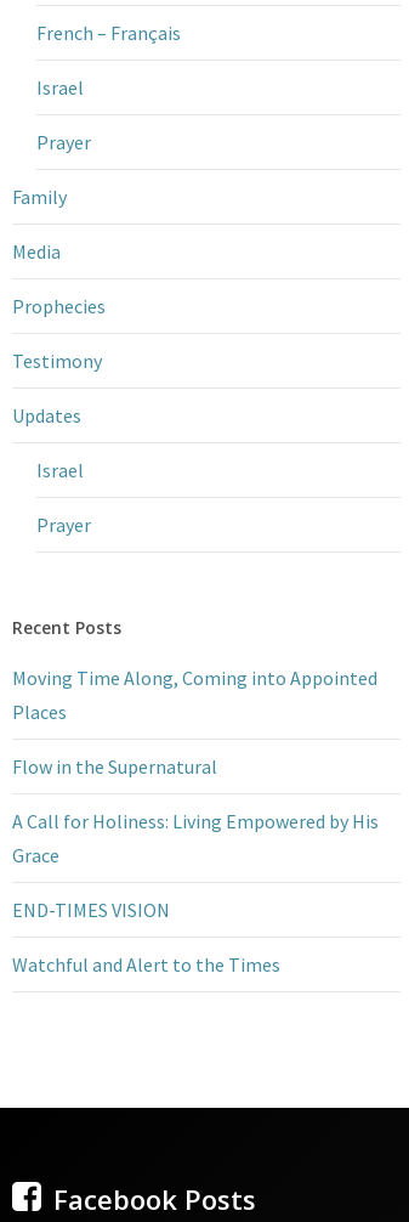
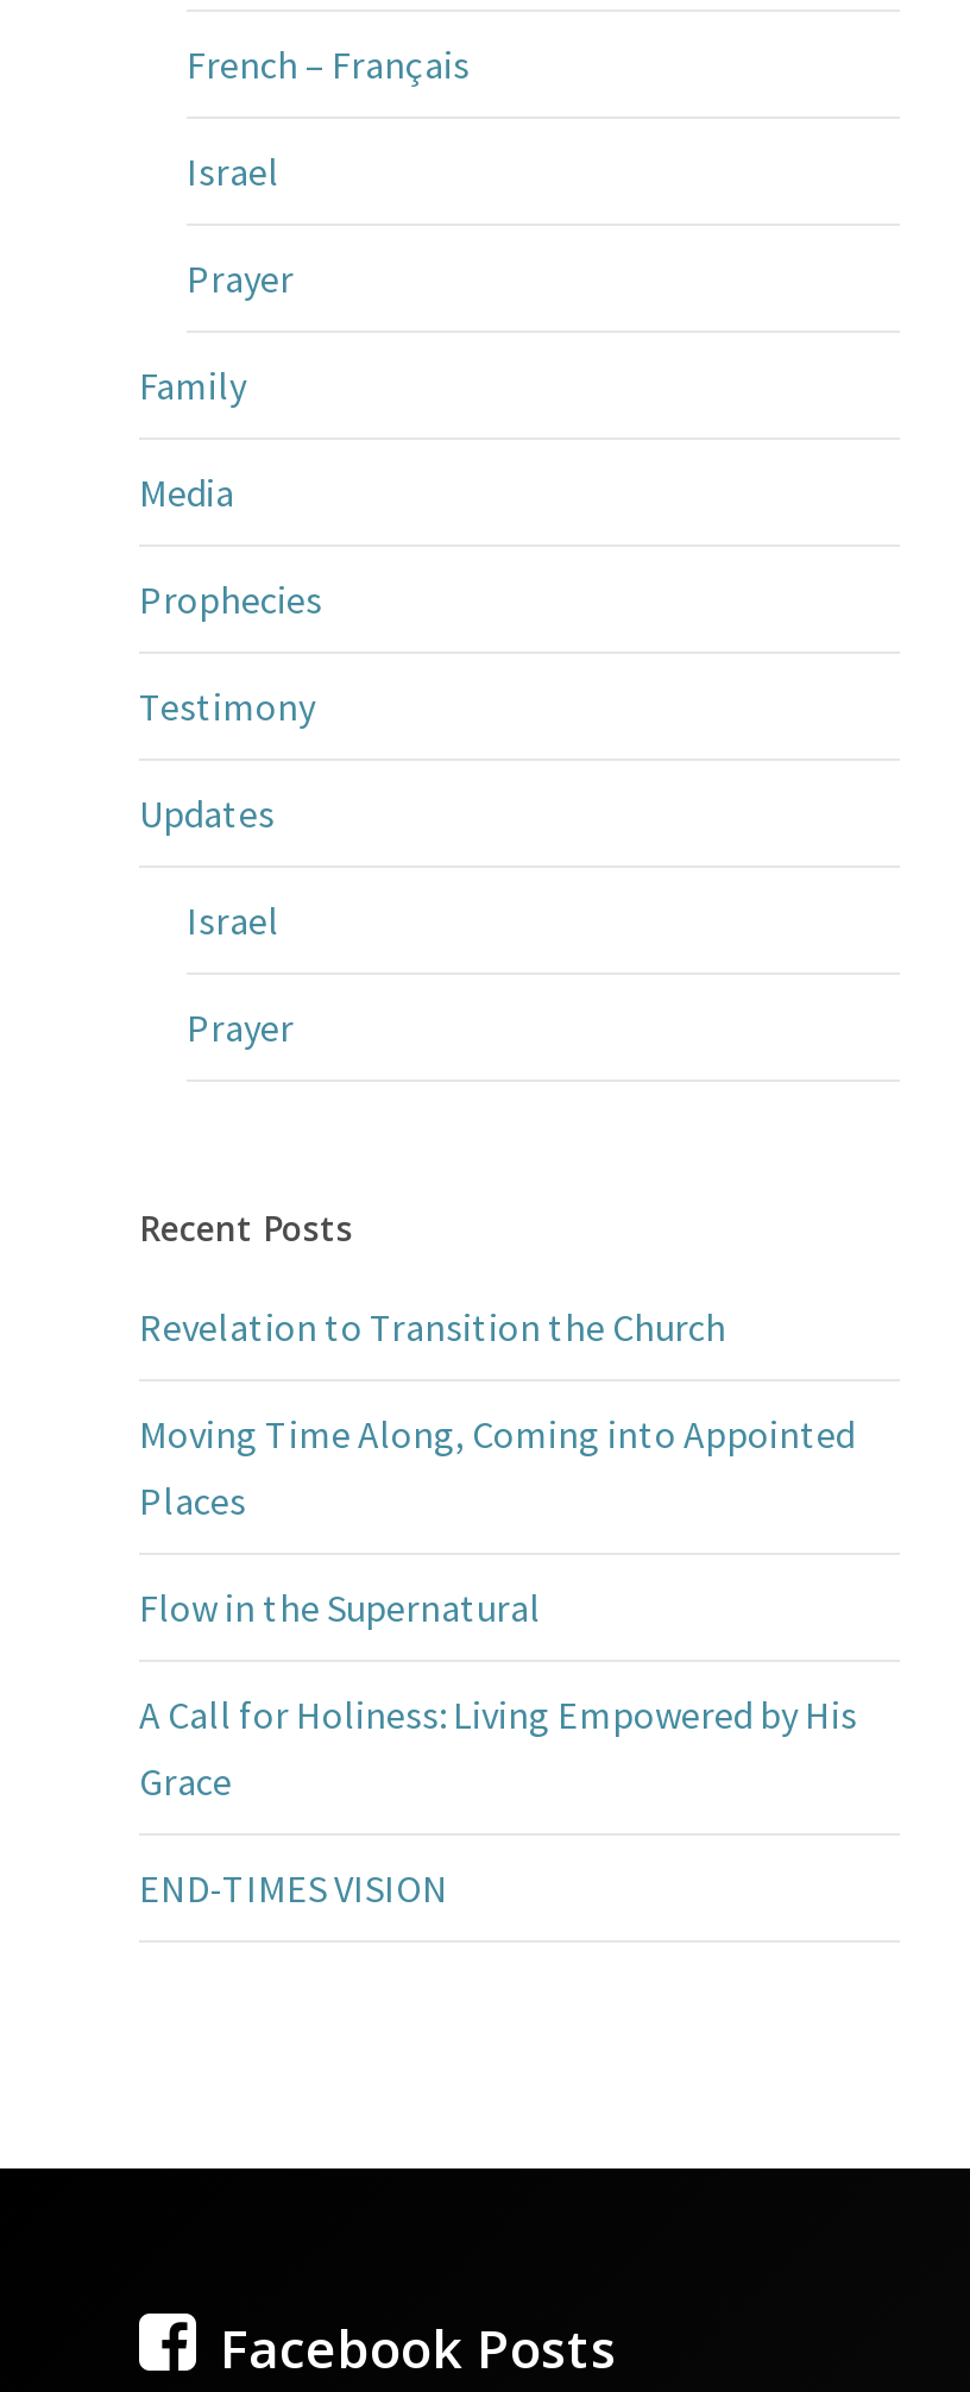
none -> [139,1303,726,1351] Revelation to Transition the Church
moved [12,666,379,922] -> [139,1410,857,1912]: Moving Time Along, Coming into Appointed | Places | Flow in the Supernatural | A Call for Holiness: Living Empowered by His | Grace | END-TIMES VISION
[12,953,280,977] Watchful and Alert to the Times -> none

